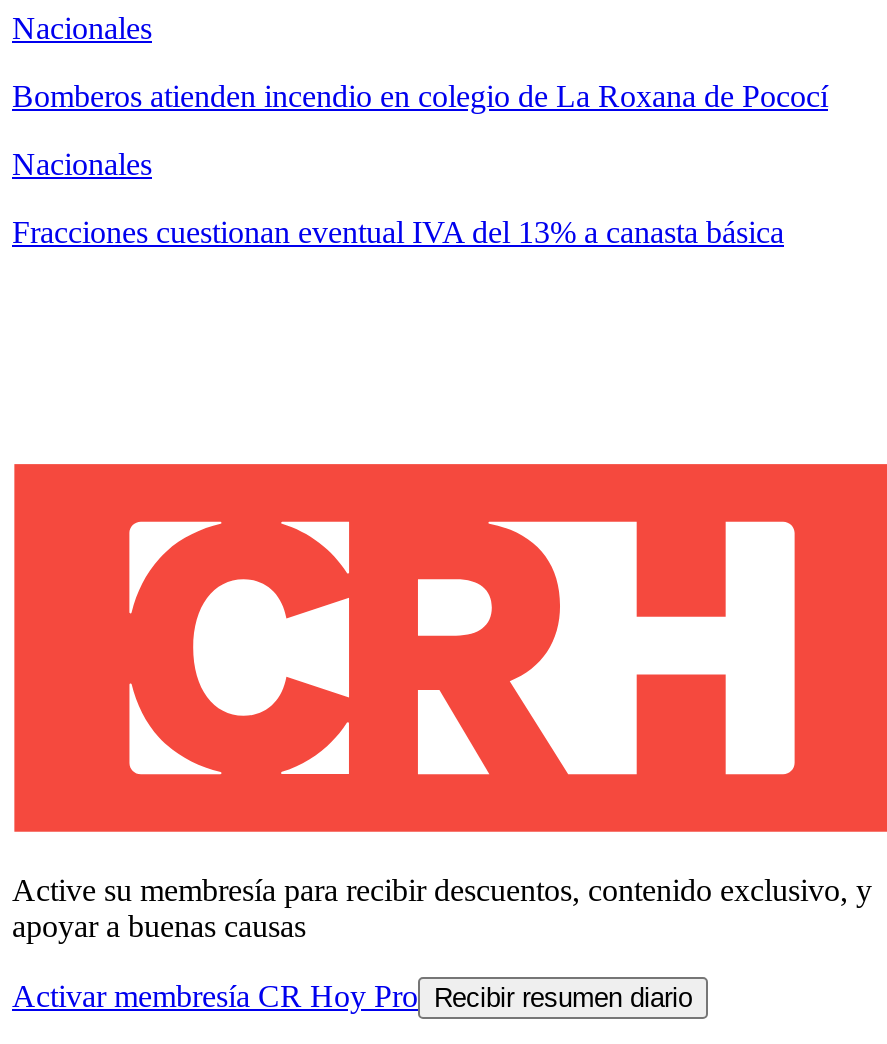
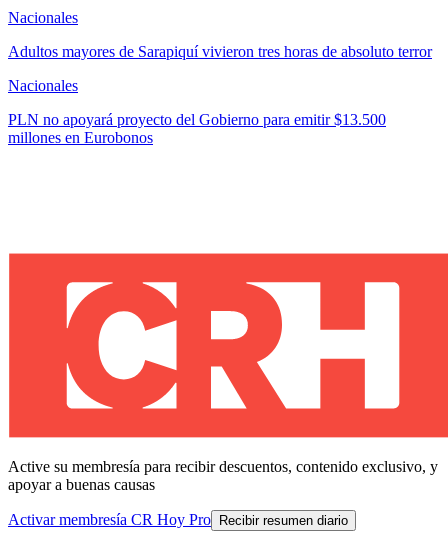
[12,79,828,113] Bomberos atienden incendio en colegio de La Roxana de Pococí -> [8,43,432,60] Adultos mayores de Sarapiquí vivieron tres horas de absoluto terror
[12,215,784,249] Fracciones cuestionan eventual IVA del 13% a canasta básica -> [8,111,386,146] PLN no apoyará proyecto del Gobierno para emitir $13.500 | millones en Eurobonos

